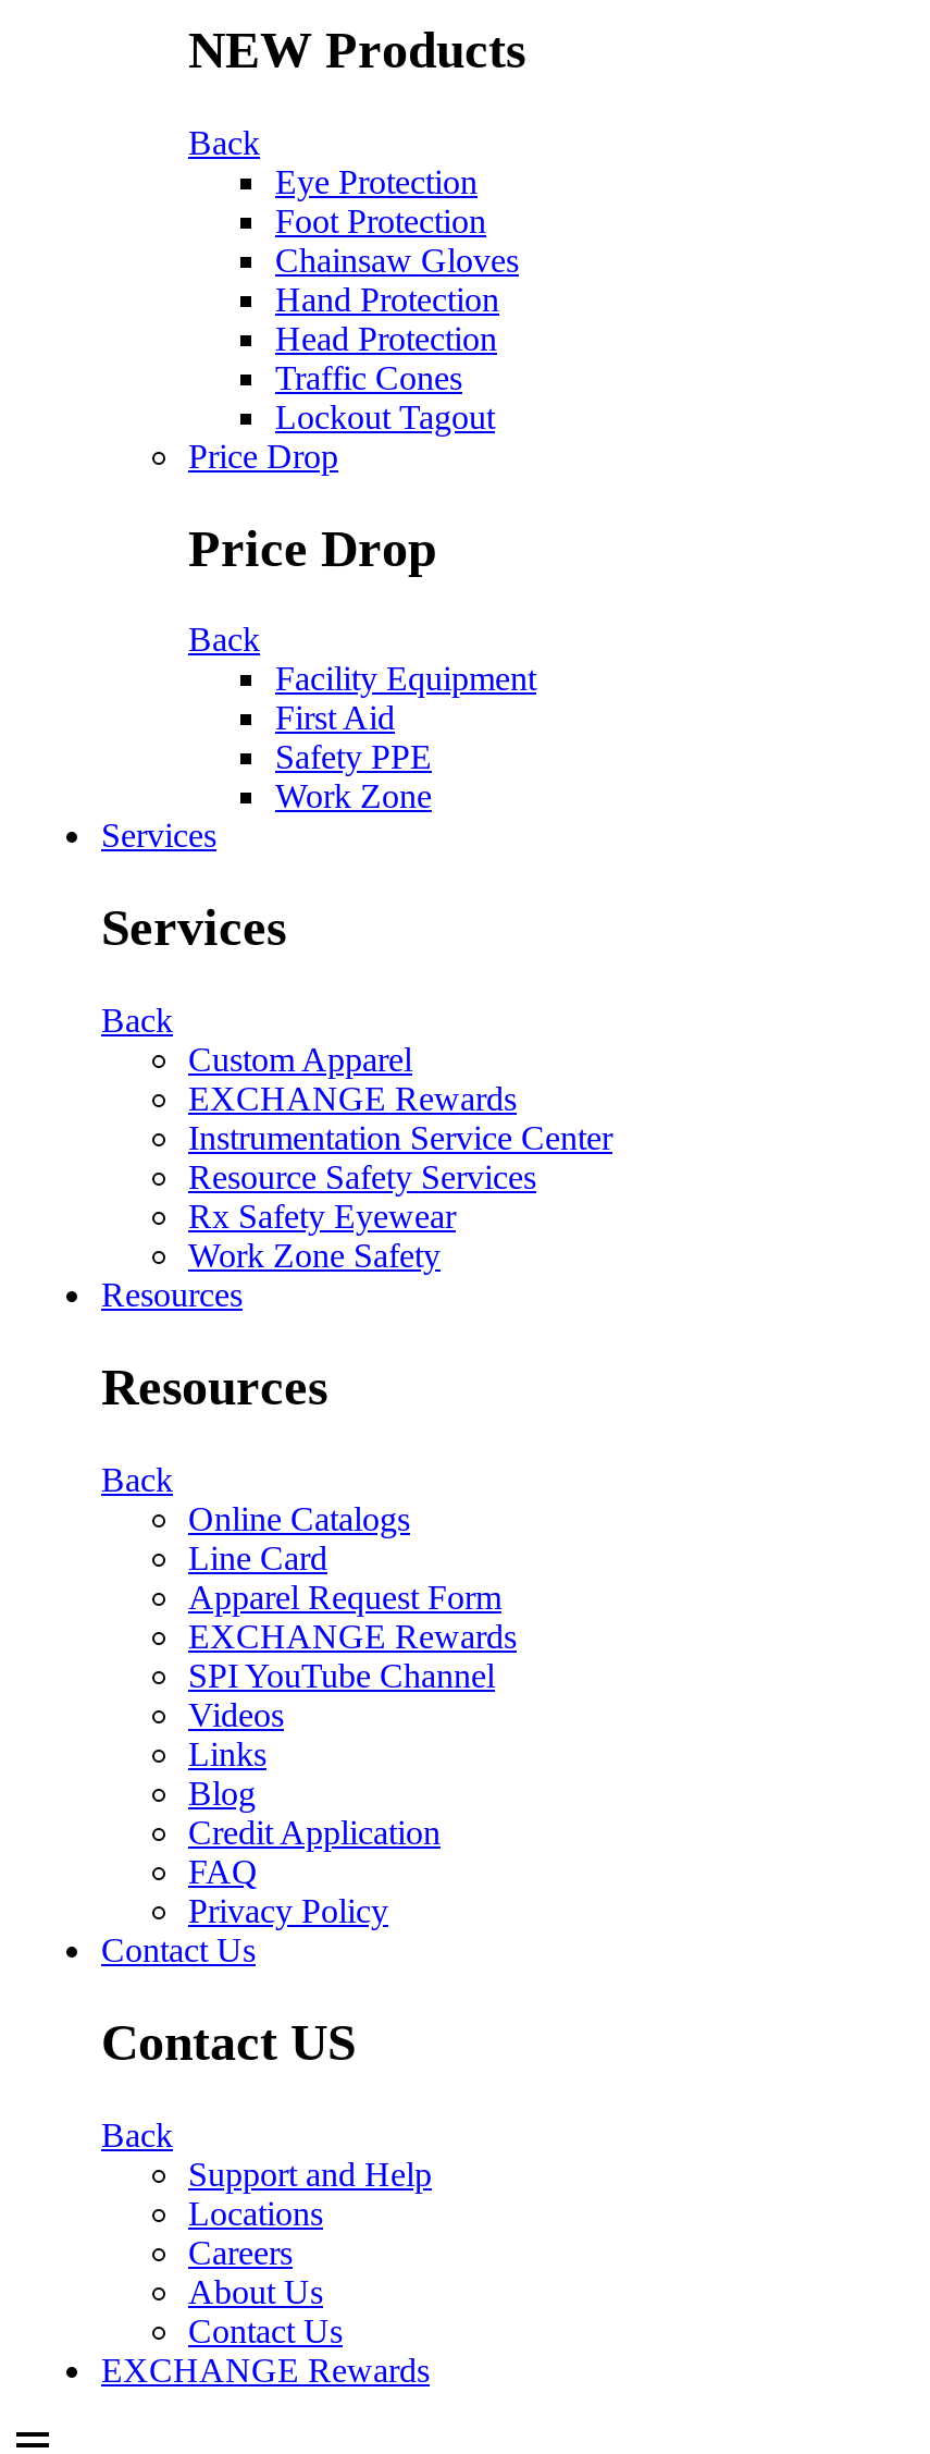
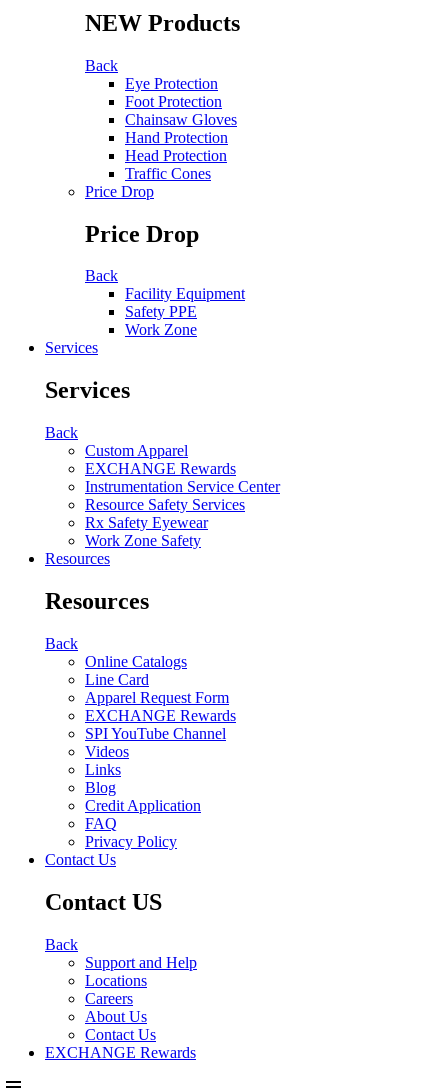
[275,398,495,435] Lockout Tagout -> none
[275,700,395,737] First Aid -> none

